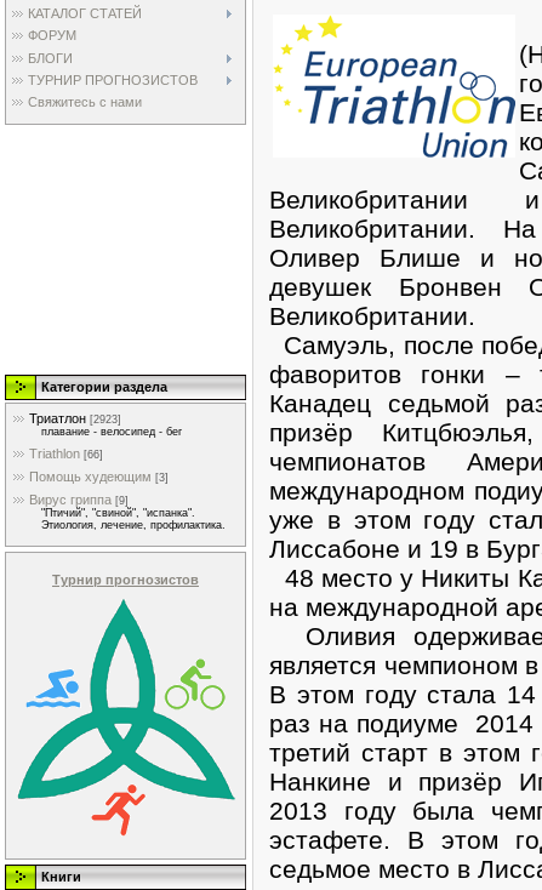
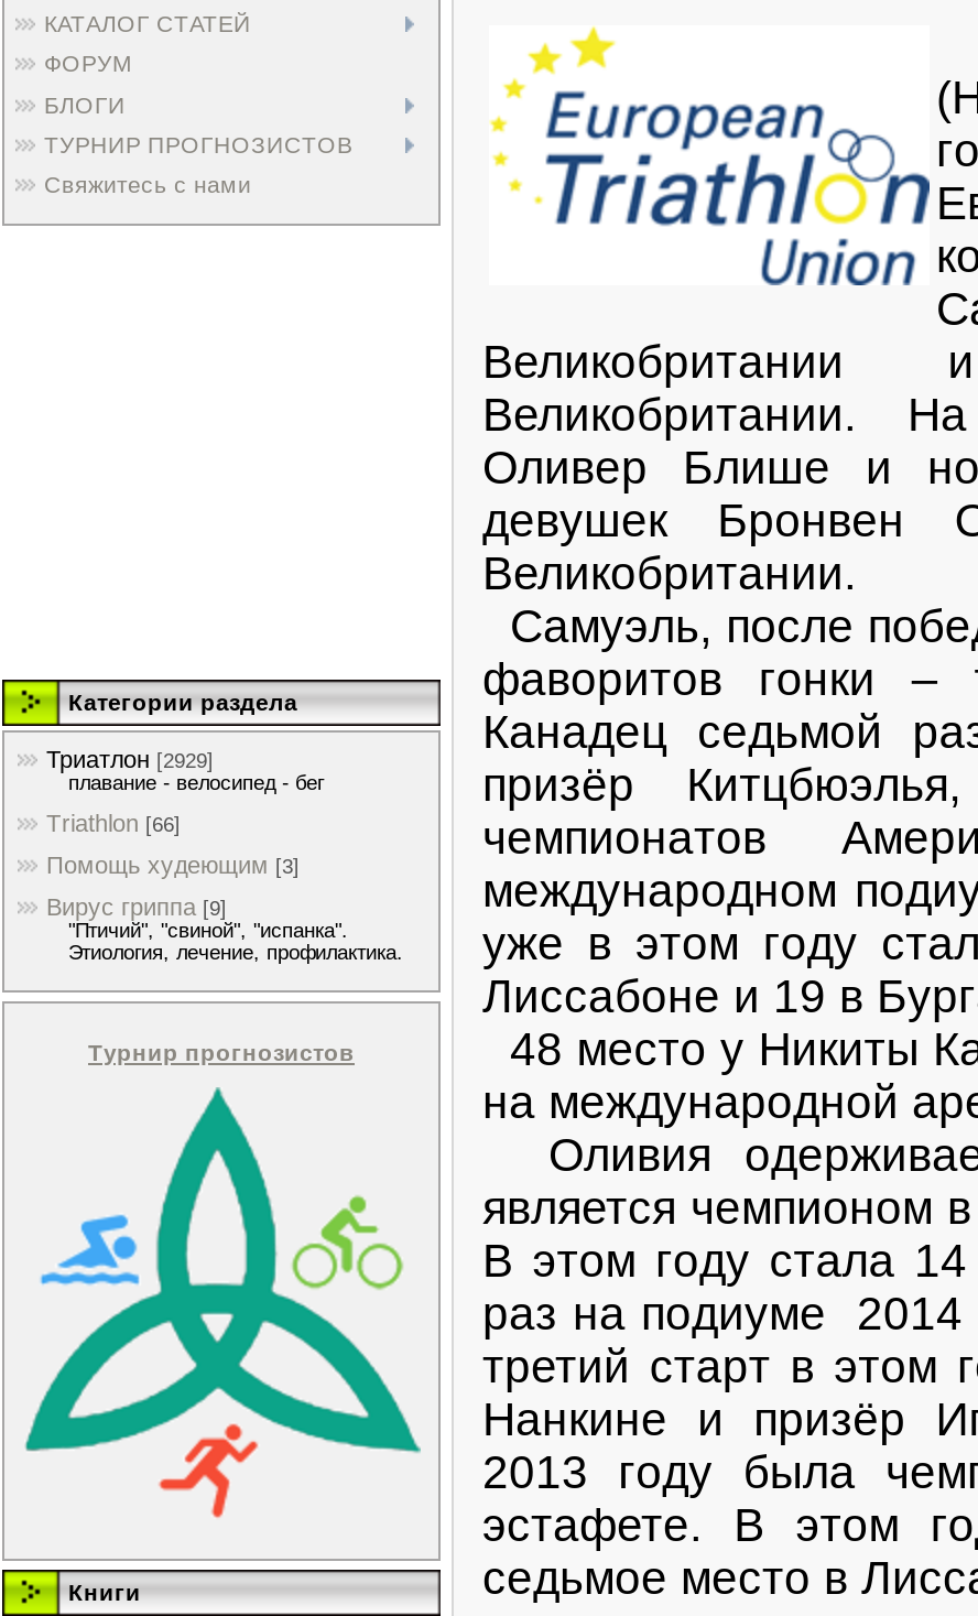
[29,411,121,426] Триатлон [2923] -> [46,746,214,772] Триатлон [2929]

